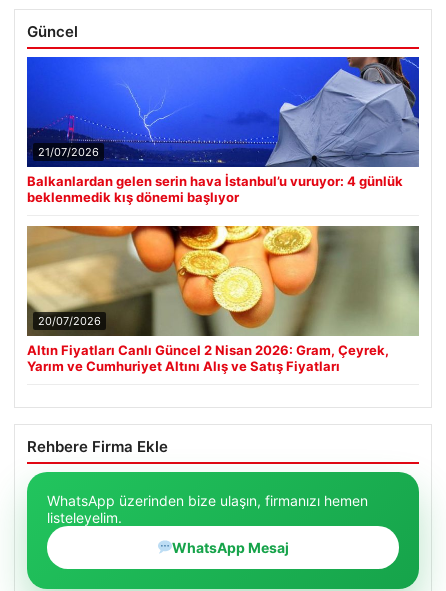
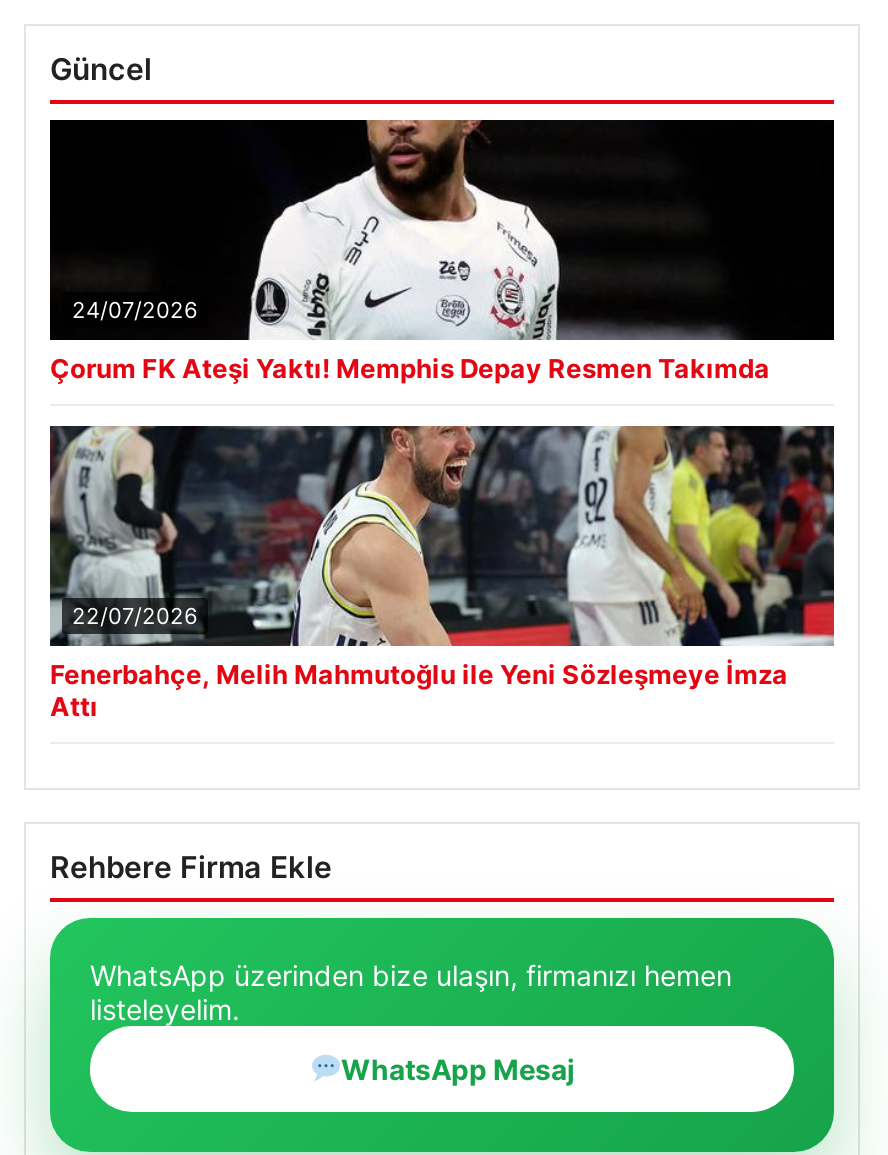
[26,56,420,165] [image] | 21/07/2026 -> [48,118,836,340] [image] | 24/07/2026
[27,173,403,205] Balkanlardan gelen serin hava İstanbul’u vuruyor: 4 günlük | beklenmedik kış dönemi başlıyor -> [50,352,770,384] Çorum FK Ateşi Yaktı! Memphis Depay Resmen Takımda
[26,225,419,335] [image] | 20/07/2026 -> [48,424,836,642] [image] | 22/07/2026
[27,342,389,374] Altın Fiyatları Canlı Güncel 2 Nisan 2026: Gram, Çeyrek, | Yarım ve Cumhuriyet Altını Alış ve Satış Fiyatları -> [50,658,788,722] Fenerbahçe, Melih Mahmutoğlu ile Yeni Sözleşmeye İmza | Attı

